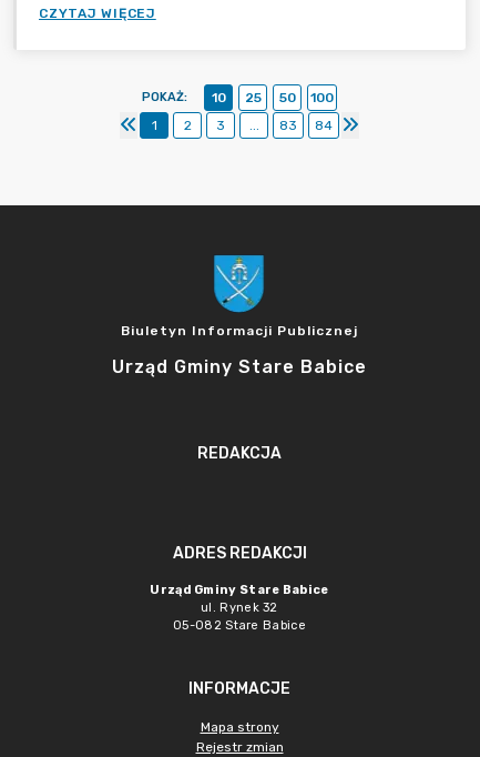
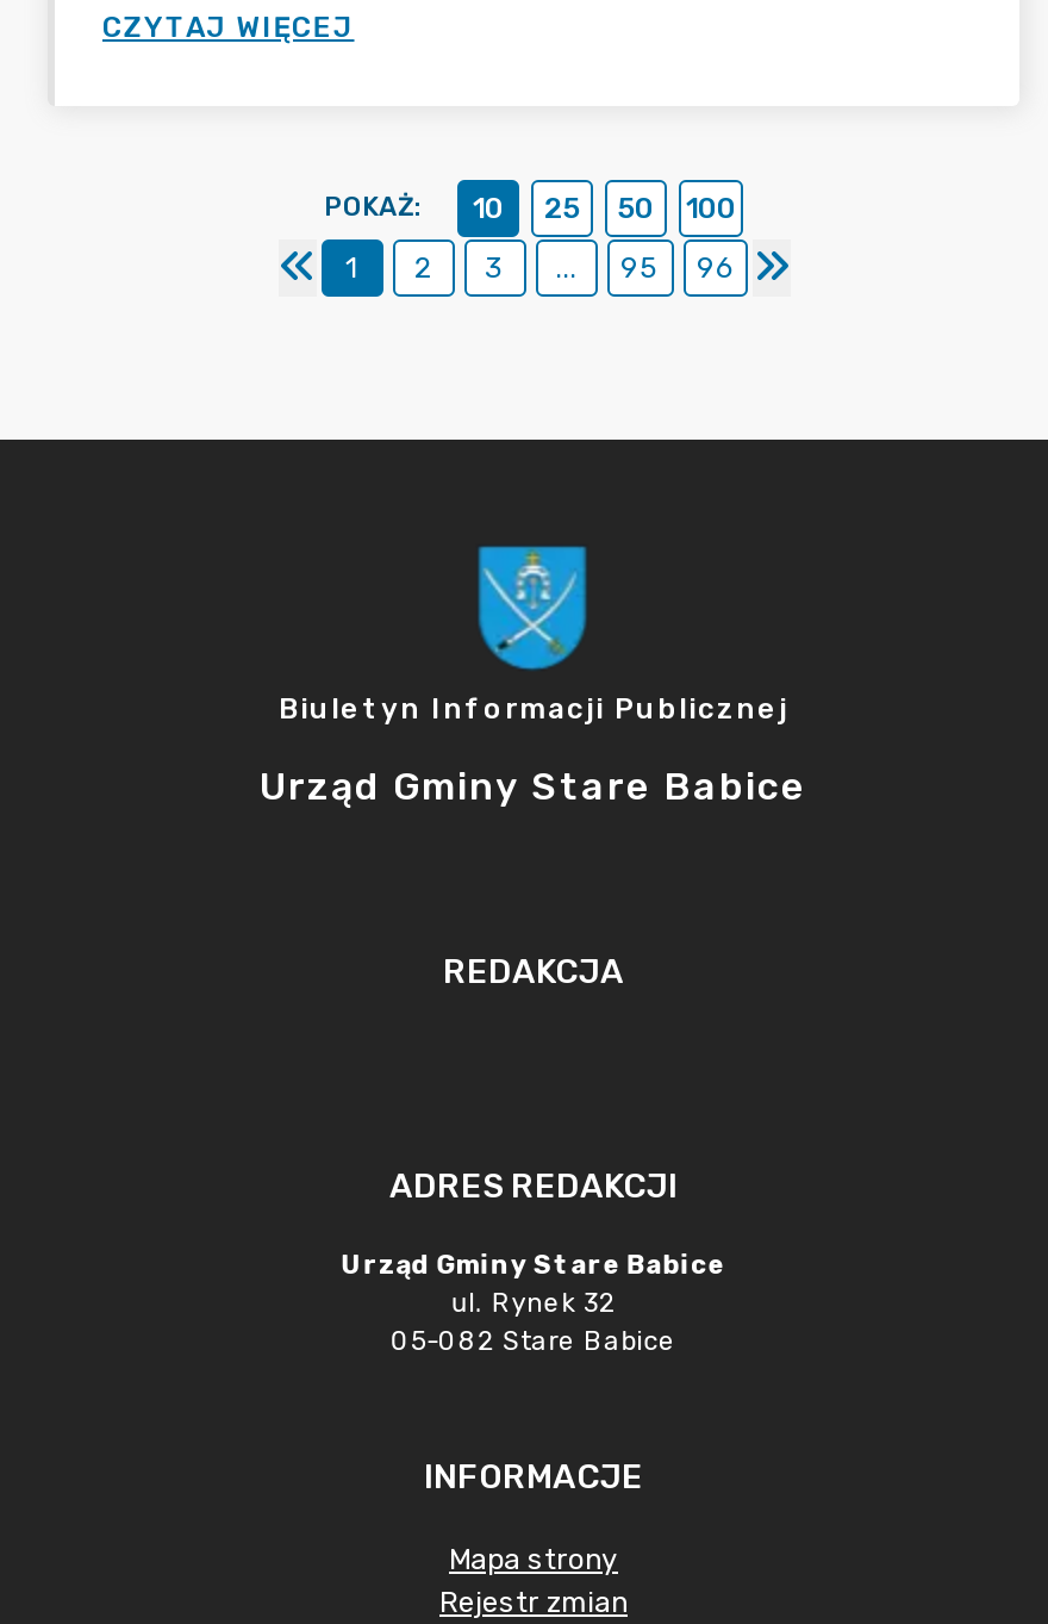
[279,118,297,133] 83 -> [620,251,659,285] 95
[315,118,333,133] 84 -> [697,251,732,285] 96

